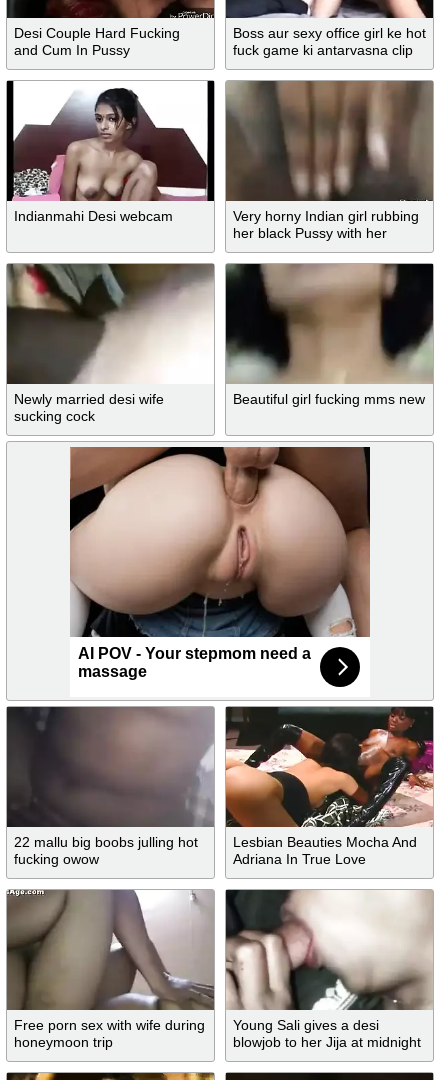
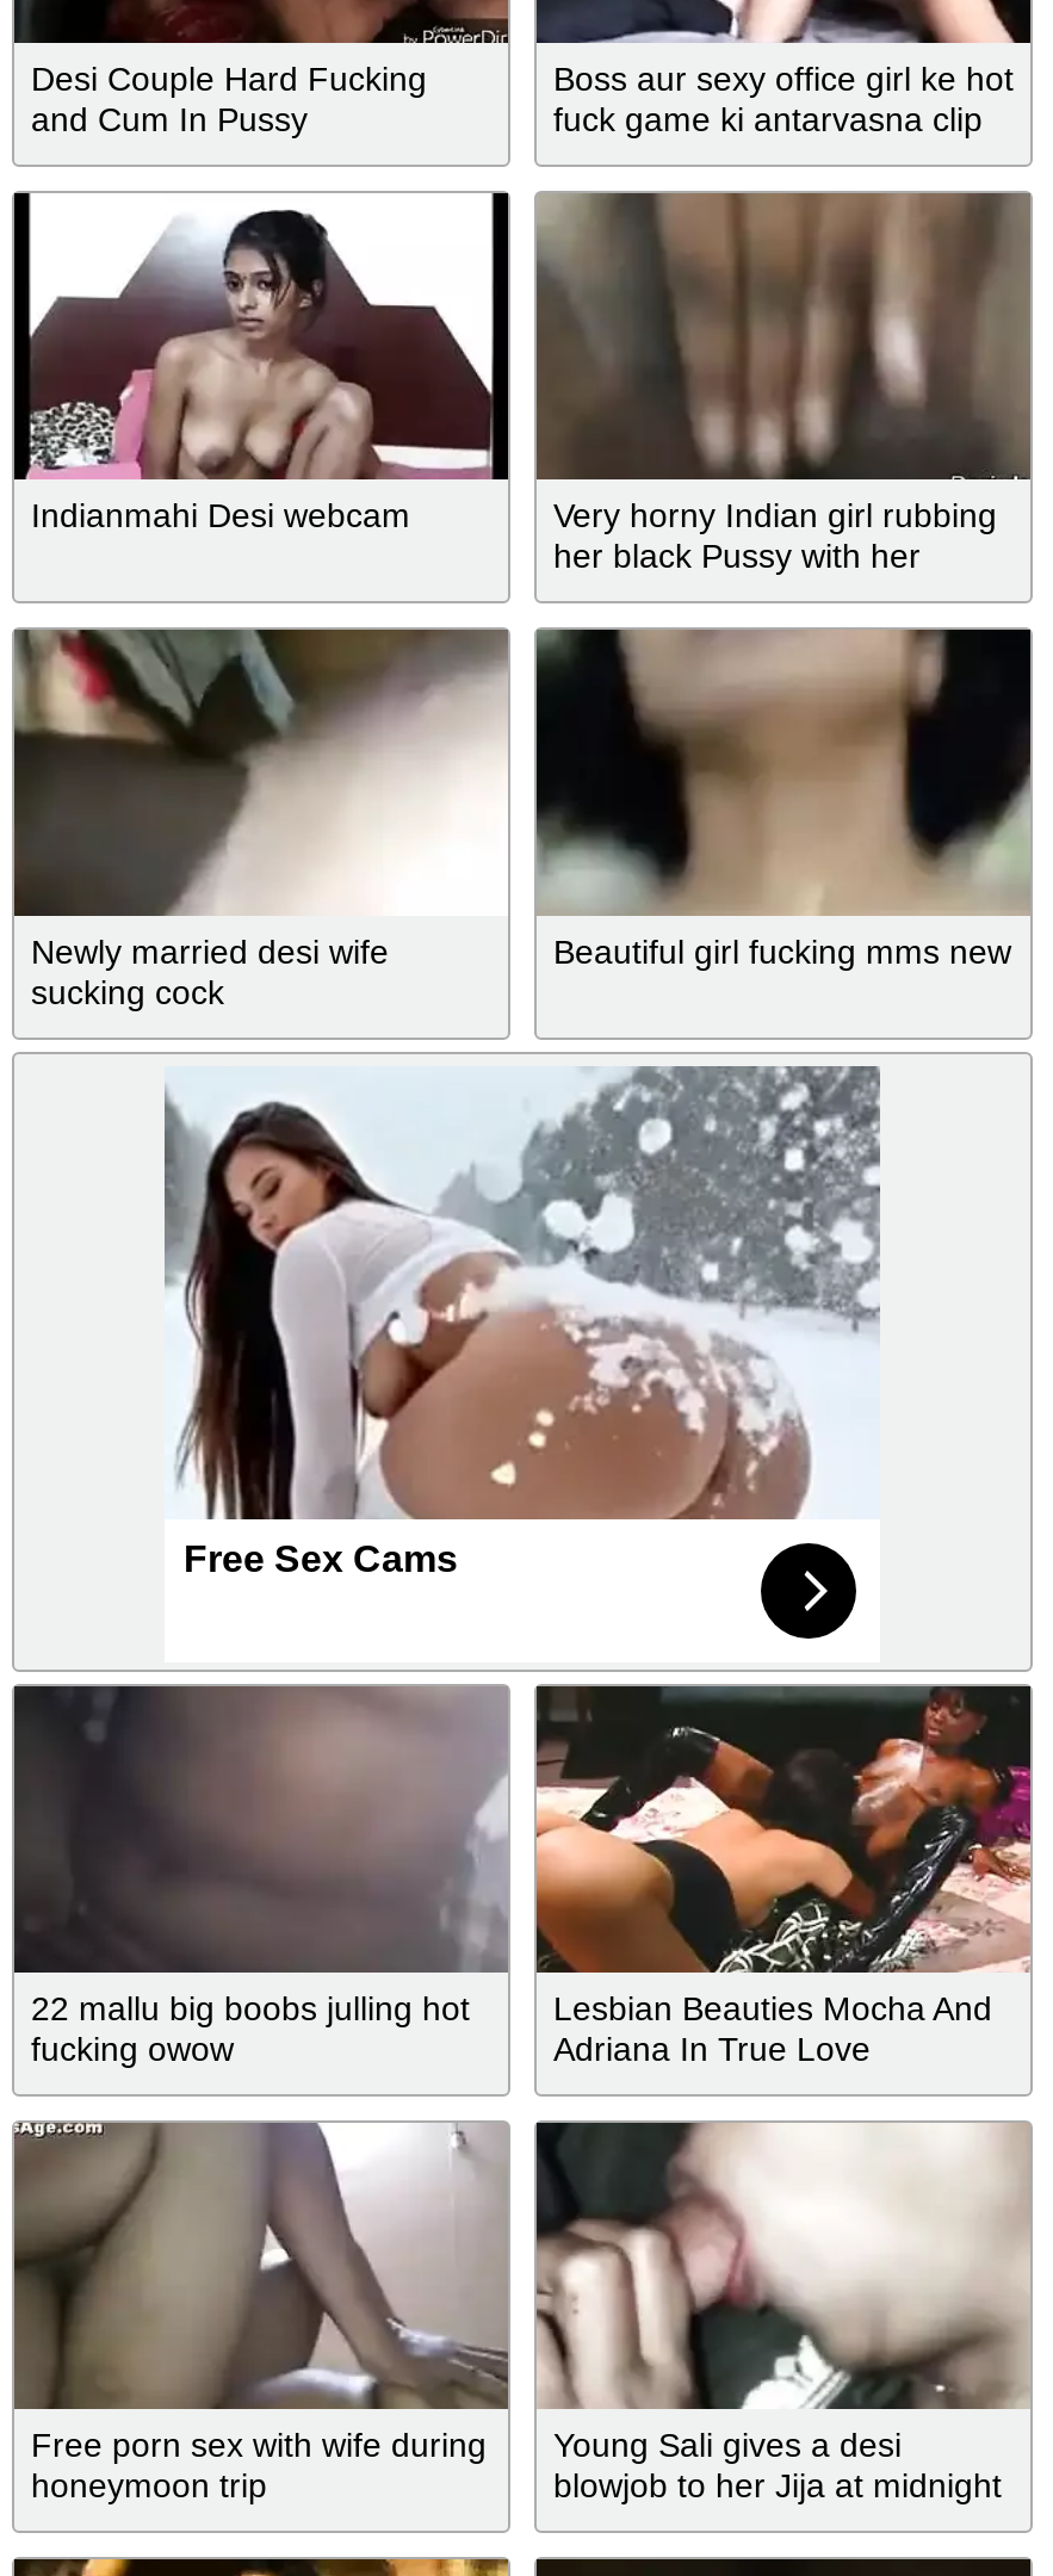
[69,446,371,680] [image] | AI POV - Your stepmom need a | massage -> [165,1066,880,1580] [image] | Free Sex Cams

